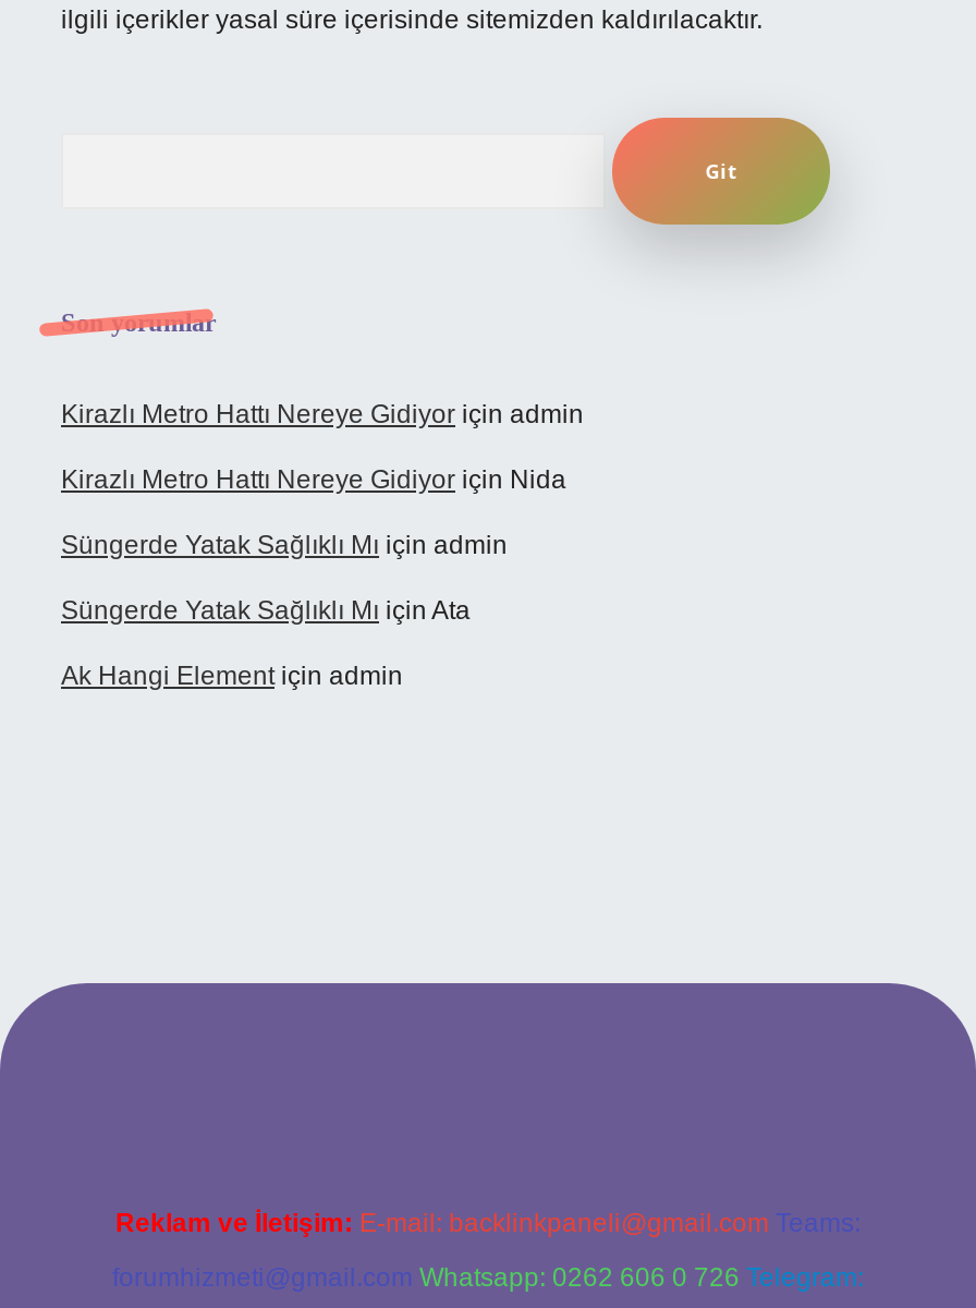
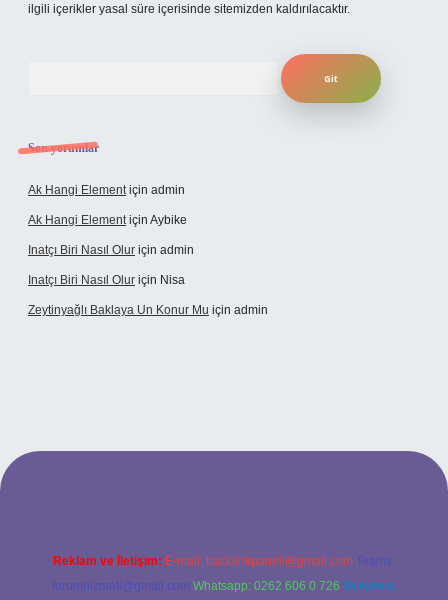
[61,399,584,626] Kirazlı Metro Hattı Nereye Gidiyor için admin | Kirazlı Metro Hattı Nereye Gidiyor için Nida | Süngerde Yatak Sağlıklı Mı için admin | Süngerde Yatak Sağlıklı Mı için Ata -> none
moved [61,661,403,691] -> [28,183,185,197]: Ak Hangi Element için admin
none -> [28,213,268,317] Ak Hangi Element için Aybike | Inatçı Biri Nasıl Olur için admin | Inatçı Biri Nasıl Olur için Nisa | Zeytinyağlı Baklaya Un Konur Mu için admin

